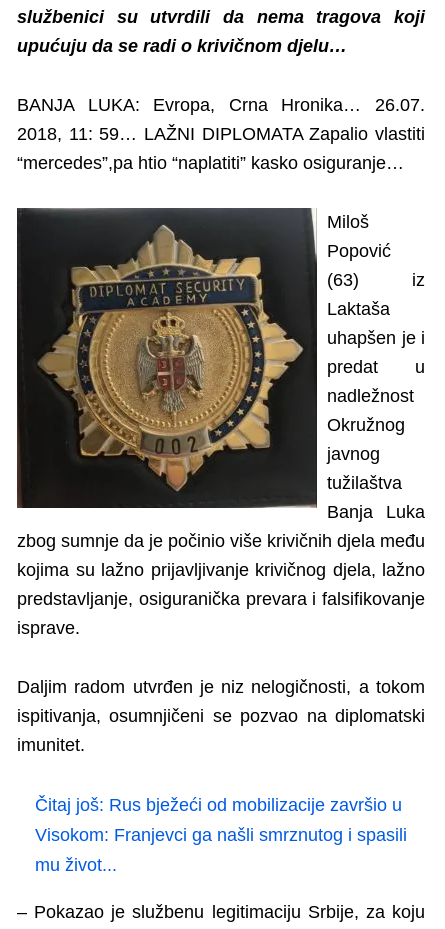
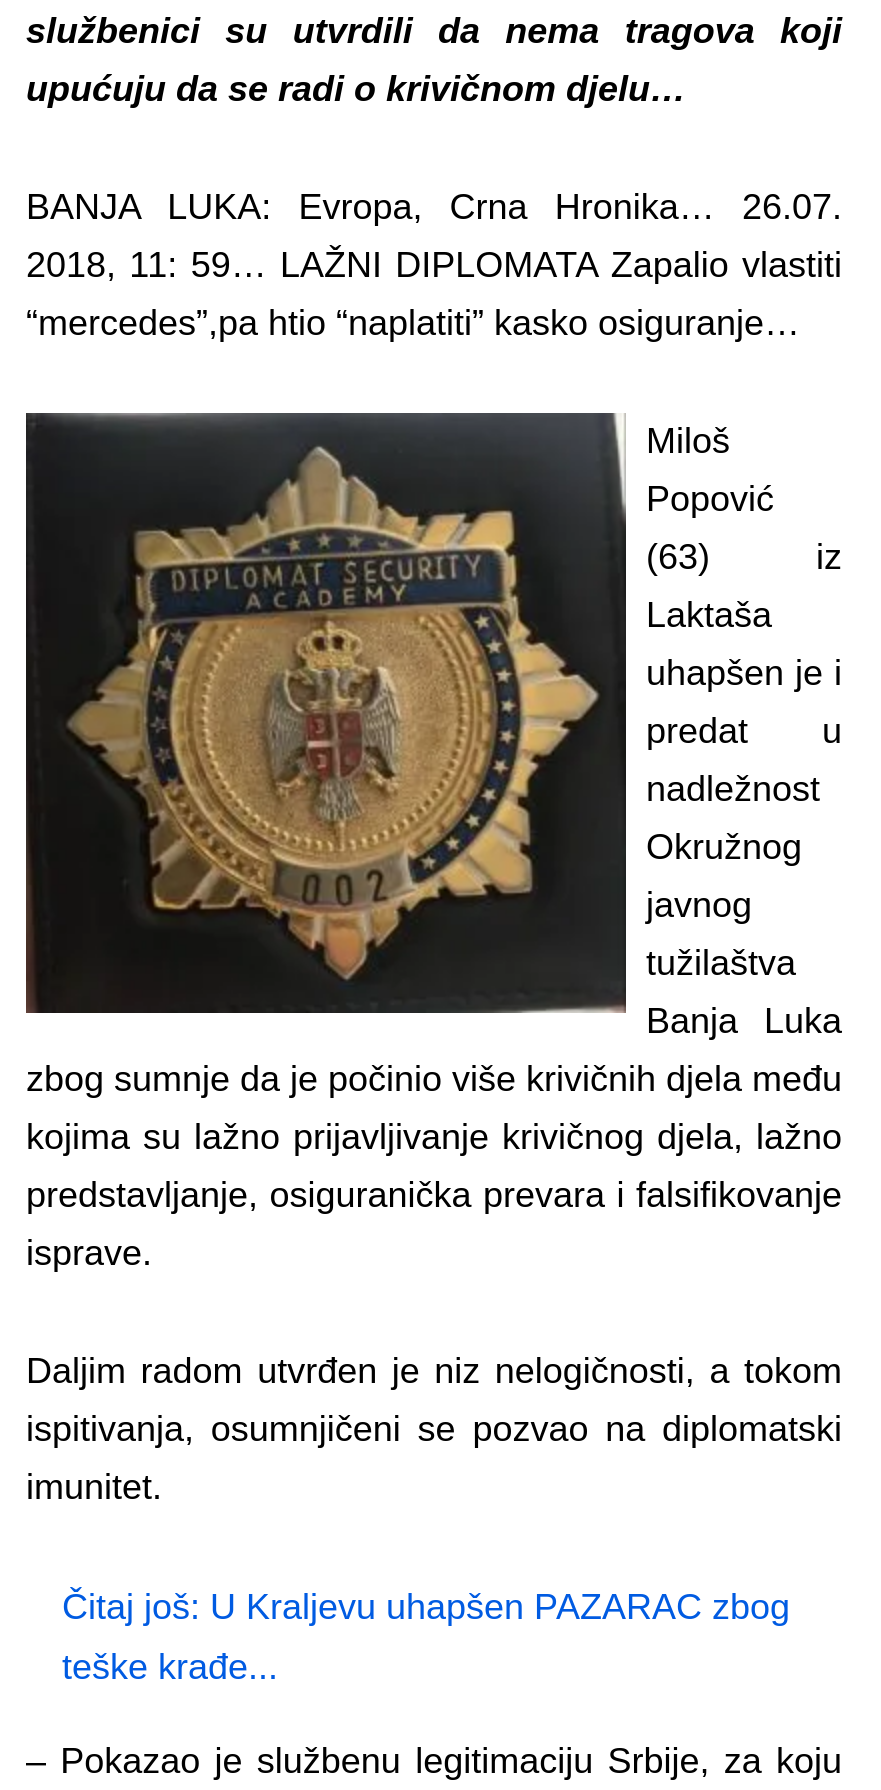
[35,795,407,875] Čitaj još: Rus bježeći od mobilizacije završio u | Visokom: Franjevci ga našli smrznutog i spasili | mu život... -> [62,1586,790,1686] Čitaj još: U Kraljevu uhapšen PAZARAC zbog | teške krađe...

